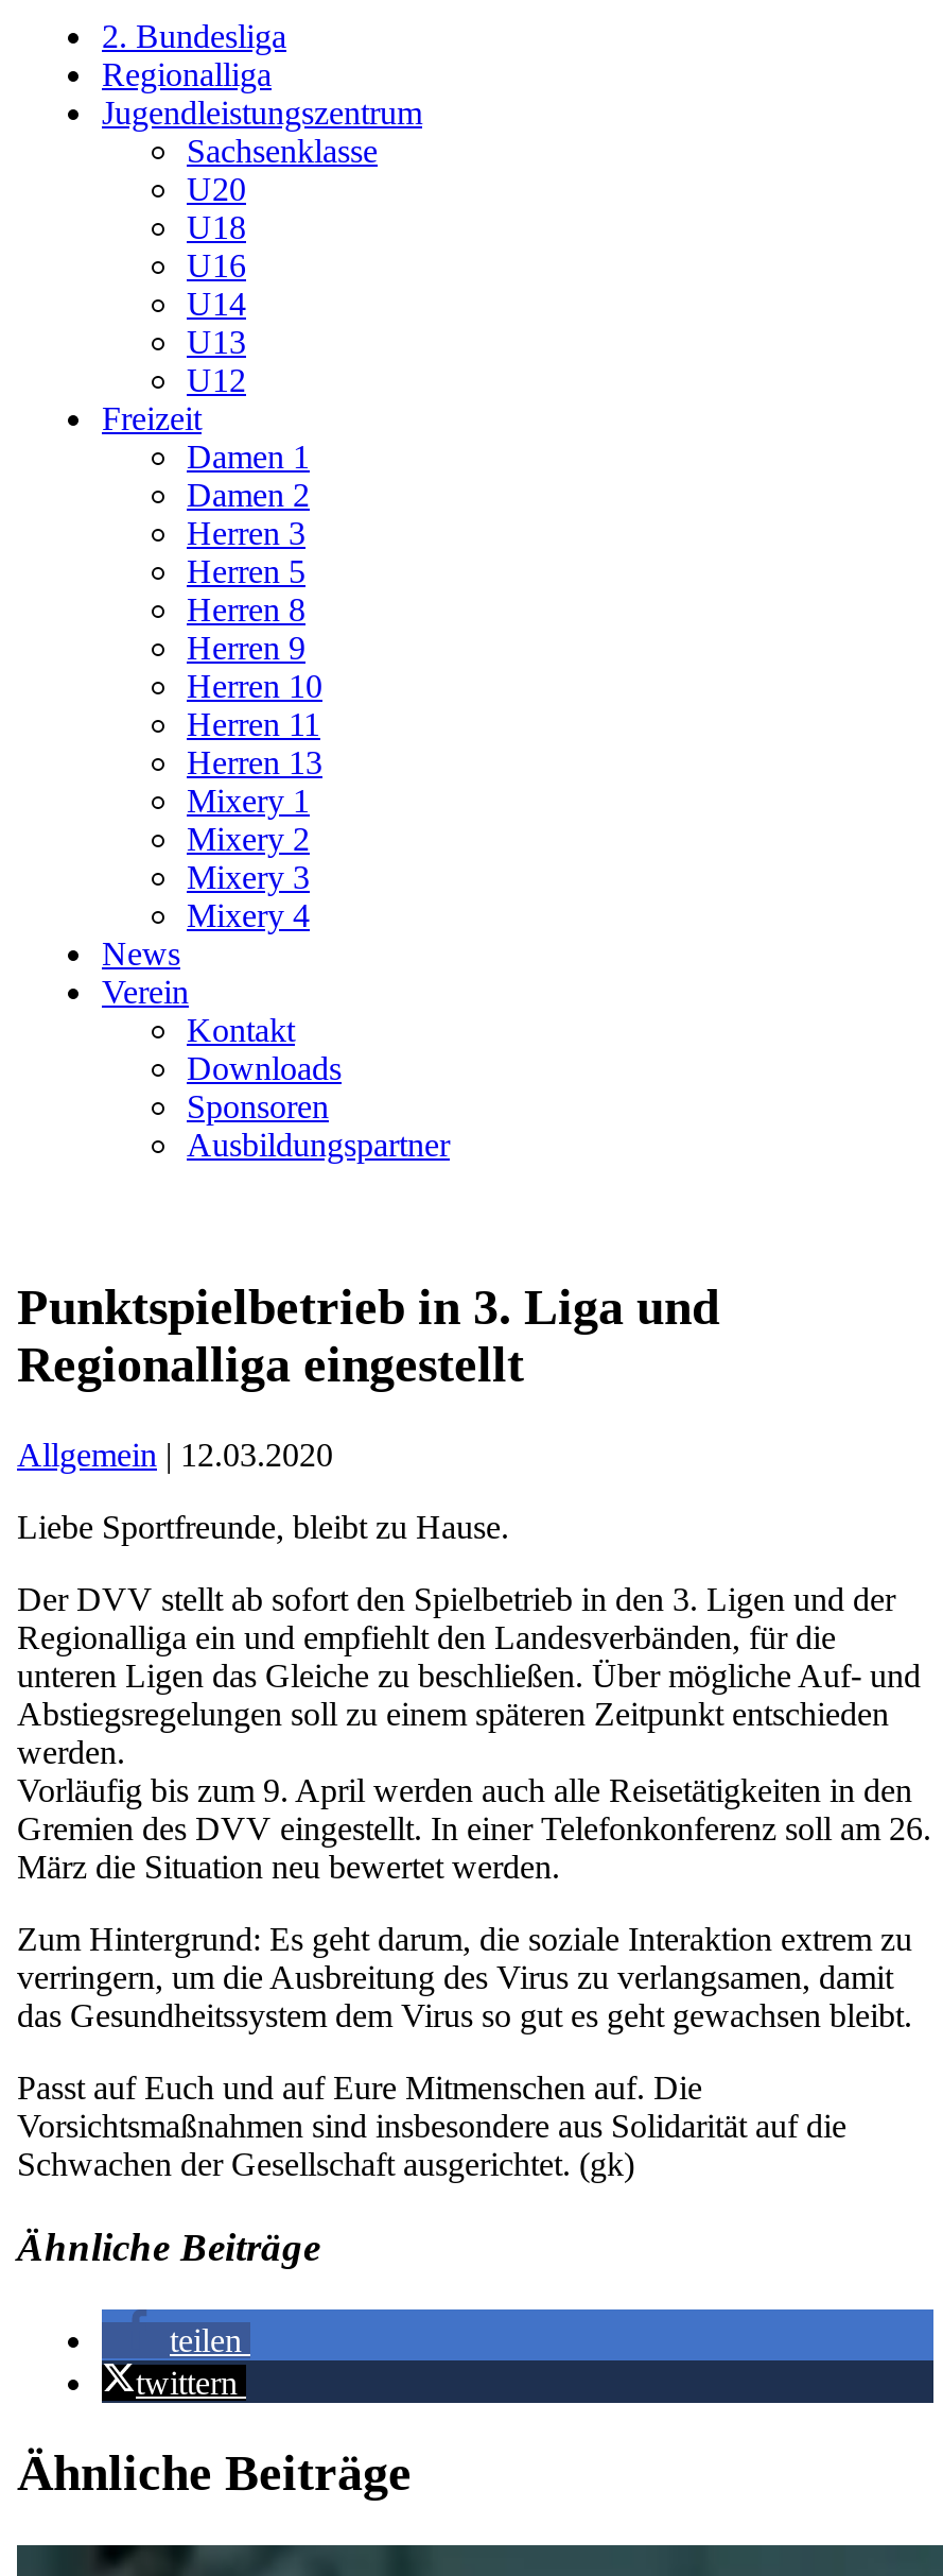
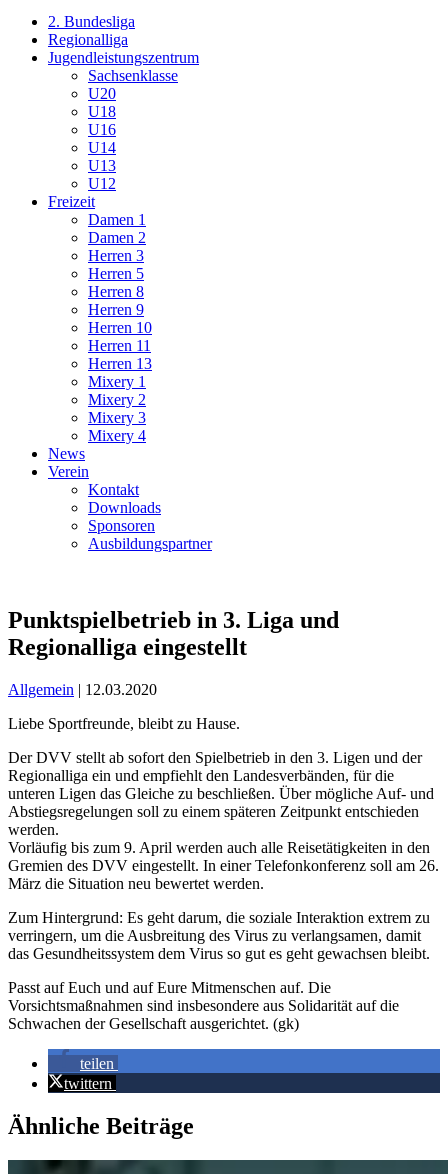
[17,2223,320,2268] Ähnliche Beiträge -> none

